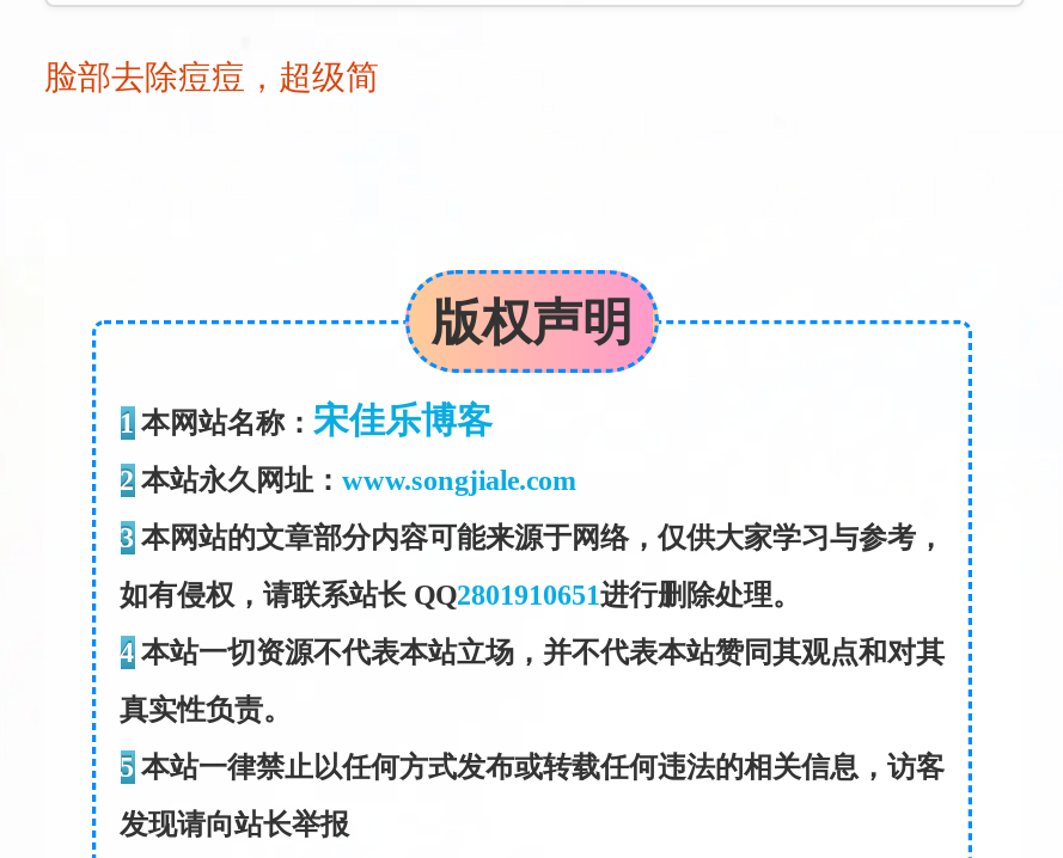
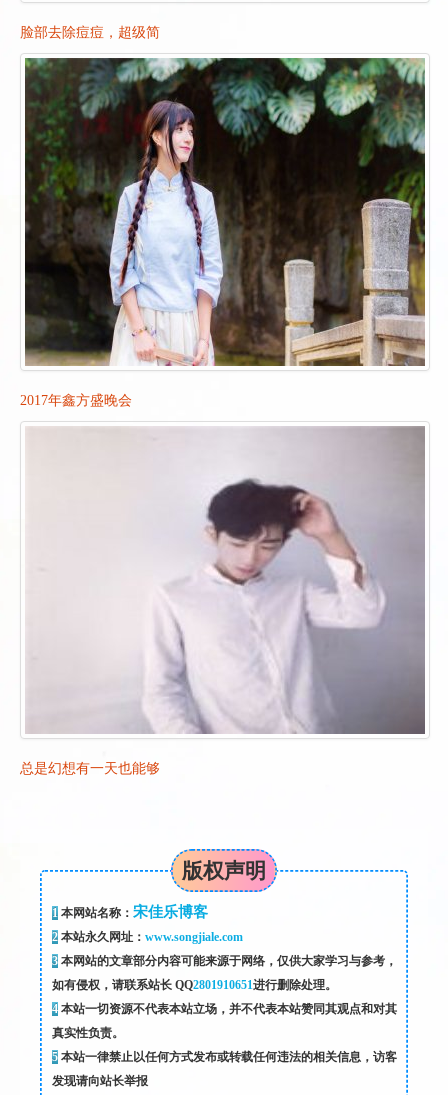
none -> [20,57,426,408] [image] | 2017年鑫方盛晚会
none -> [20,426,426,776] [image] | 总是幻想有一天也能够

